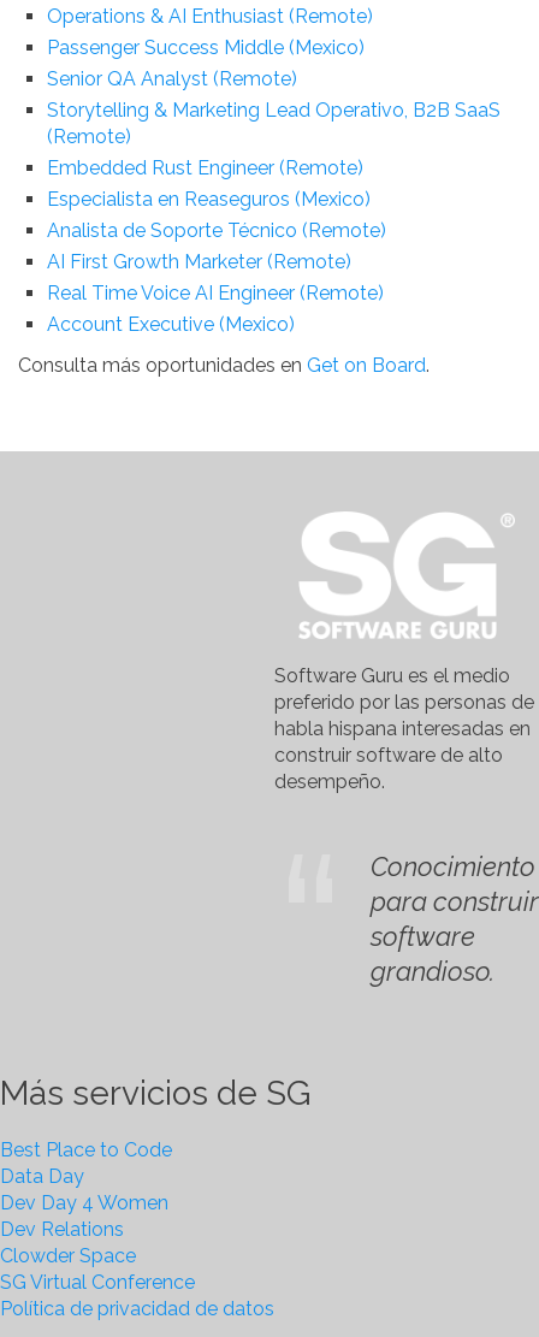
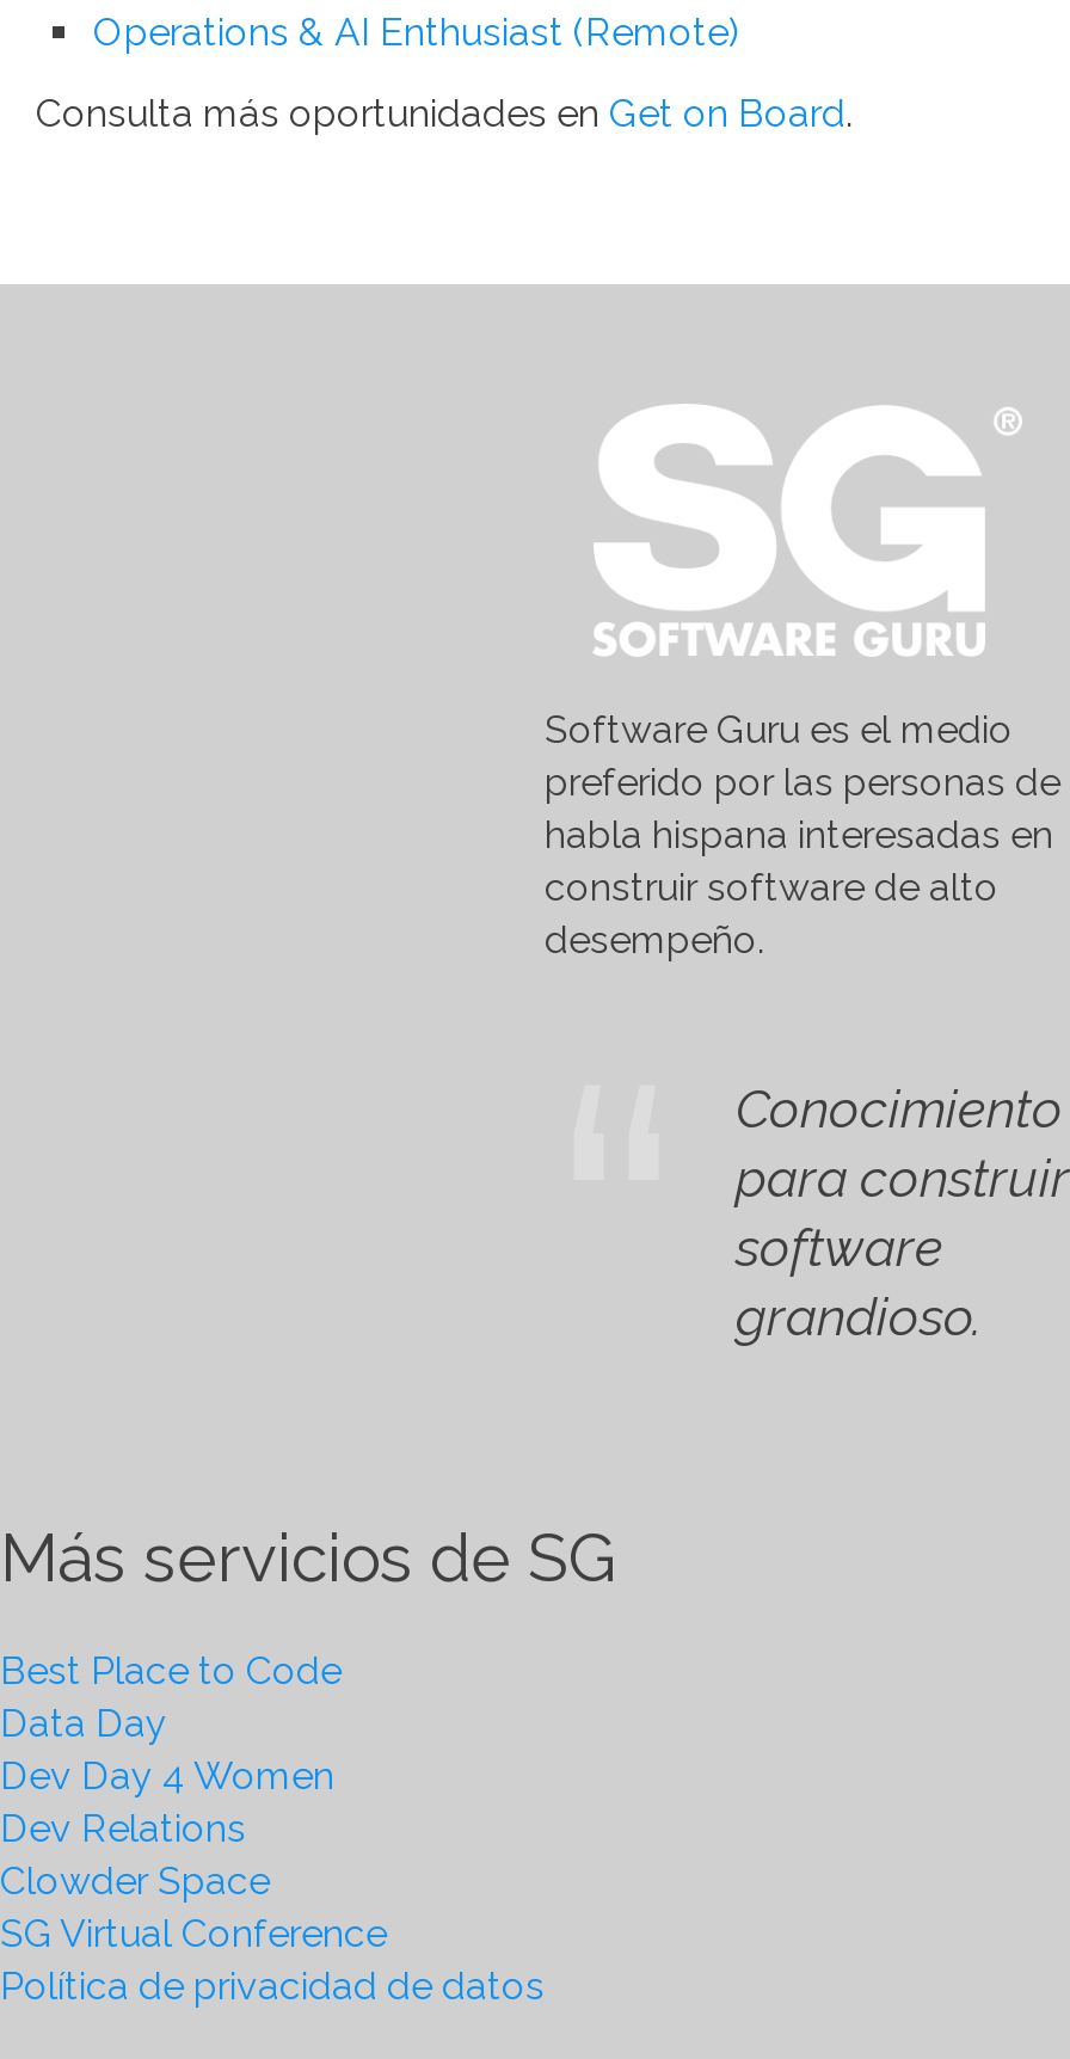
[47,37,500,336] Passenger Success Middle (Mexico) | Senior QA Analyst (Remote) | Storytelling & Marketing Lead Operativo, B2B SaaS | (Remote) | Embedded Rust Engineer (Remote) | Especialista en Reaseguros (Mexico) | Analista de Soporte Técnico (Remote) | AI First Growth Marketer (Remote) | Real Time Voice AI Engineer (Remote) | Account Executive (Mexico) -> none

